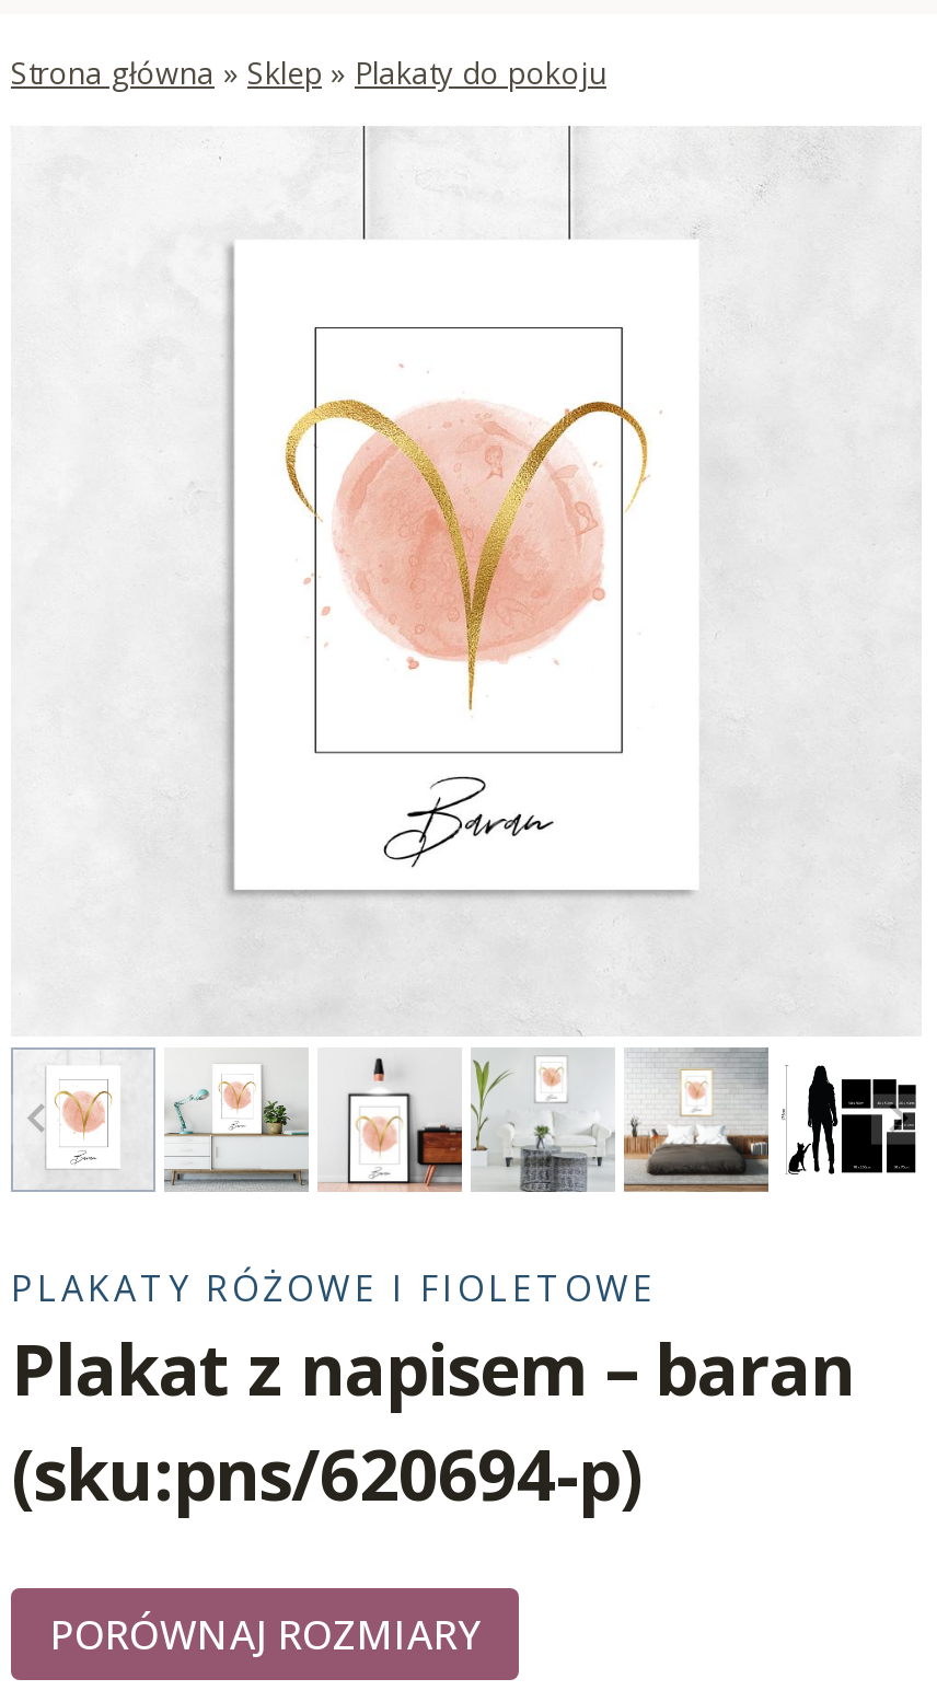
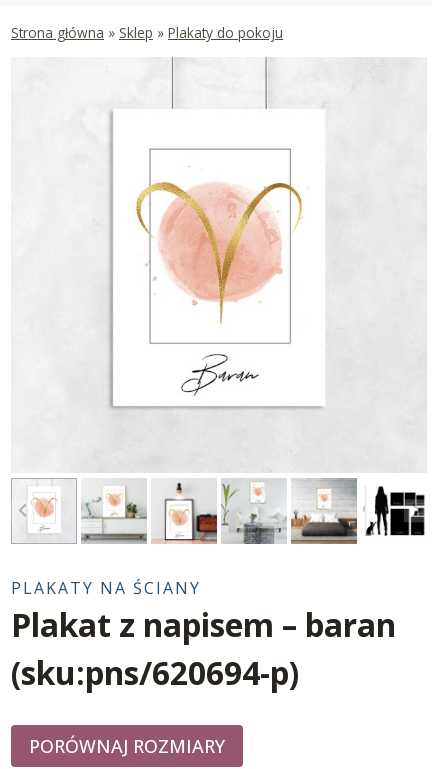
[11,1263,657,1311] PLAKATY RÓŻOWE I FIOLETOWE -> [11,577,201,599] PLAKATY NA ŚCIANY

